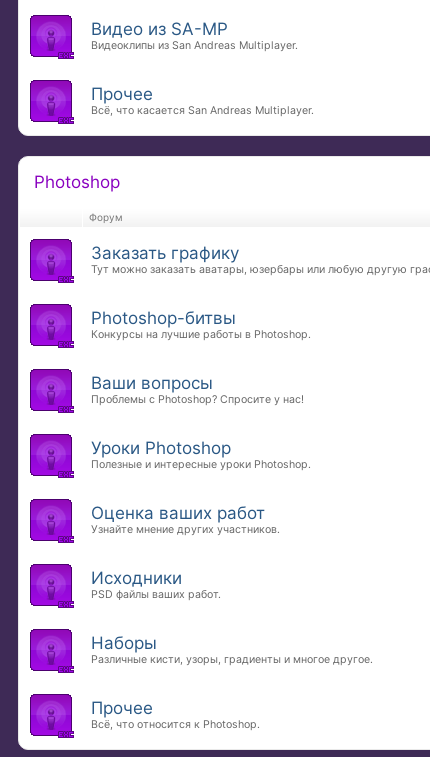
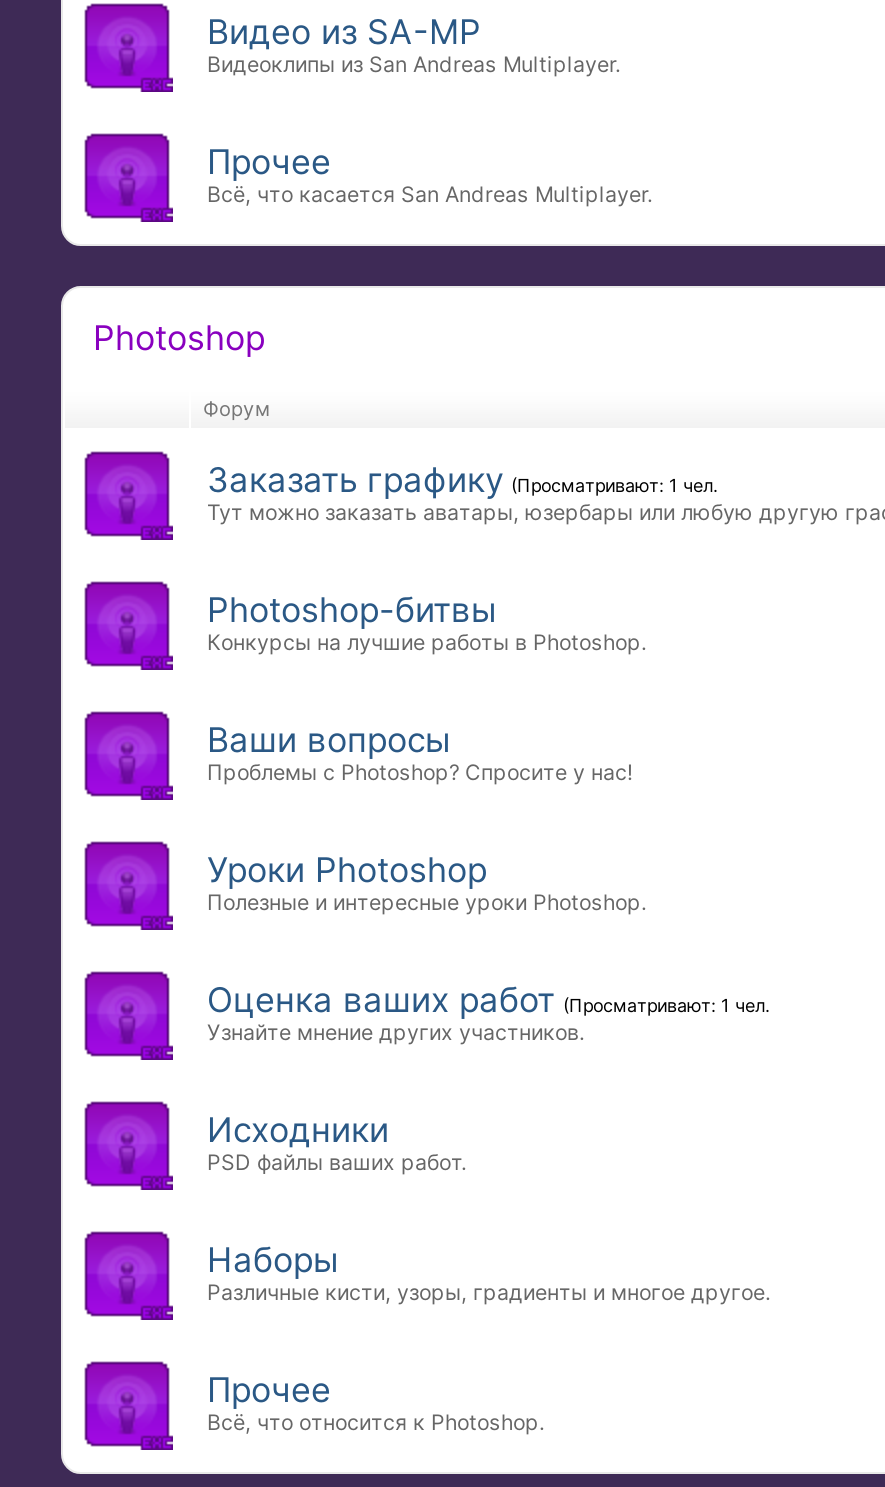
[91,243,239,263] Заказать графику -> [207,460,717,500] Заказать графику (Просматривают: 1 чел.
[91,503,265,523] Оценка ваших работ -> [207,980,769,1020] Оценка ваших работ (Просматривают: 1 чел.

